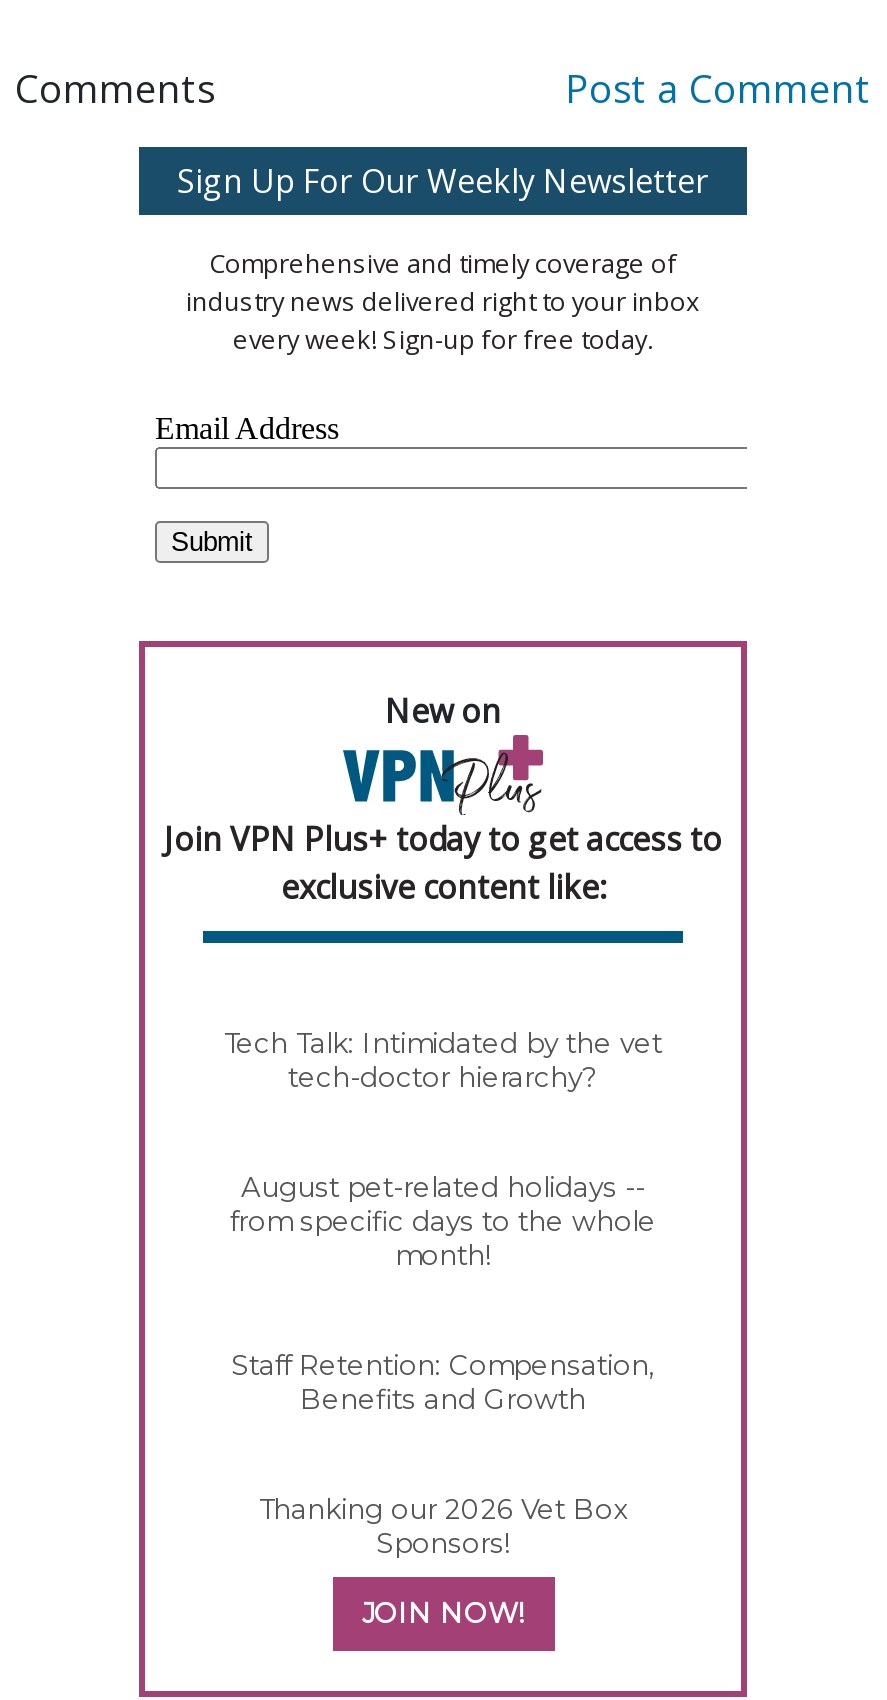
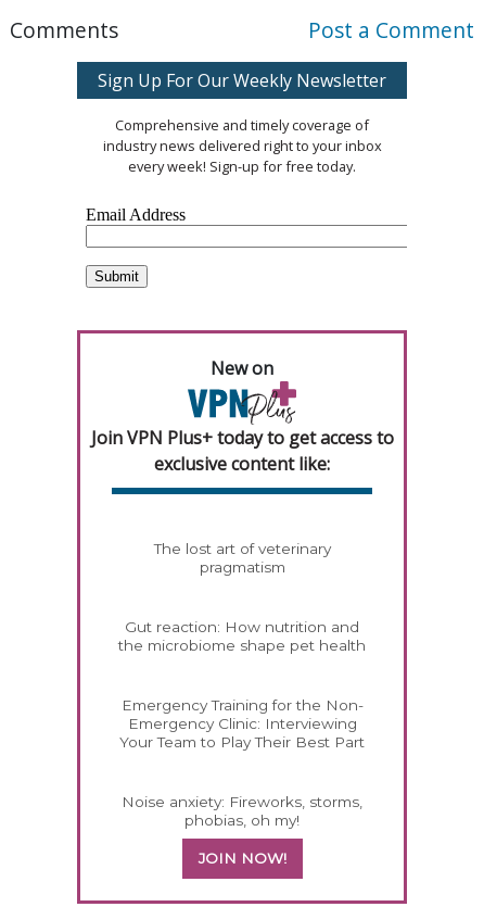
[224,1027,662,1093] Tech Talk: Intimidated by the vet | tech-doctor hierarchy? -> [154,540,330,575] The lost art of veterinary | pragmatism
[230,1171,656,1271] August pet-related holidays -- | from specific days to the whole | month! -> [118,618,366,654] Gut reaction: How nutrition and | the microbiome shape pet health
[231,1349,655,1415] Staff Retention: Compensation, | Benefits and Growth -> [119,696,365,750] Emergency Training for the Non- | Emergency Clinic: Interviewing | Your Team to Play Their Best Part
[259,1493,627,1559] Thanking our 2026 Vet Box | Sponsors! -> [122,793,362,829] Noise anxiety: Fireworks, storms, | phobias, oh my!

